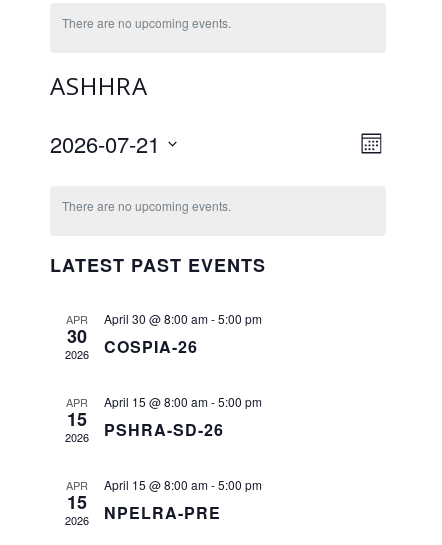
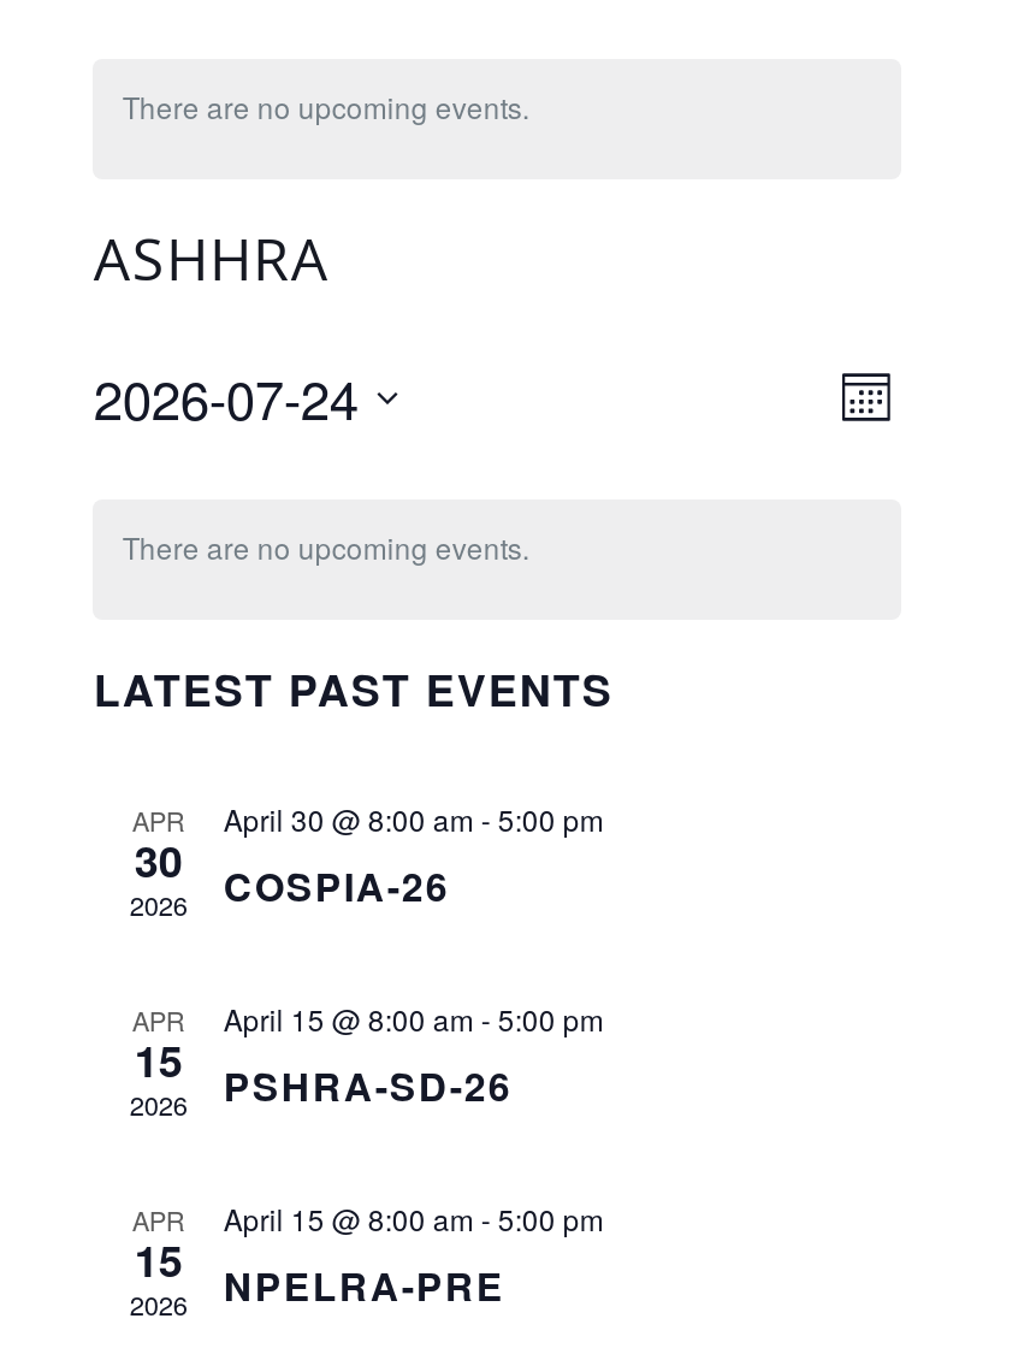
[50,128,160,159] 2026-07-21 -> [93,360,358,434] 2026-07-24

